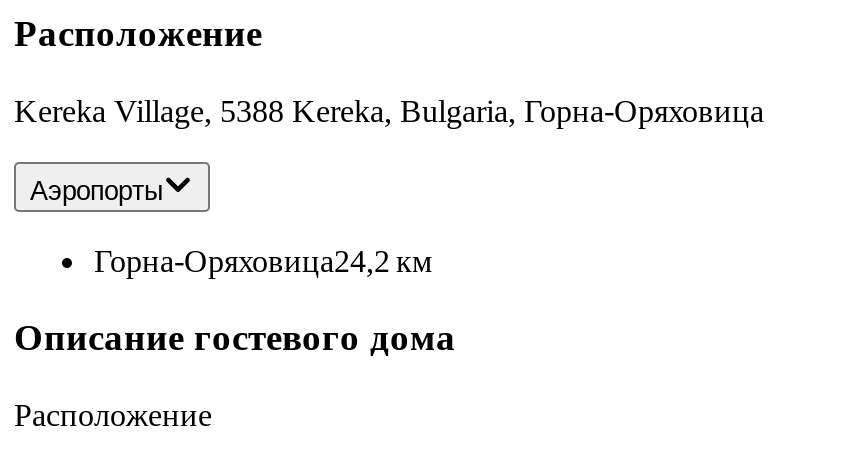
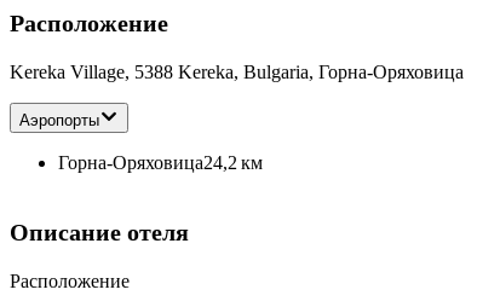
[14,317,456,359] Описание гостевого дома -> [10,219,189,246] Описание отеля

